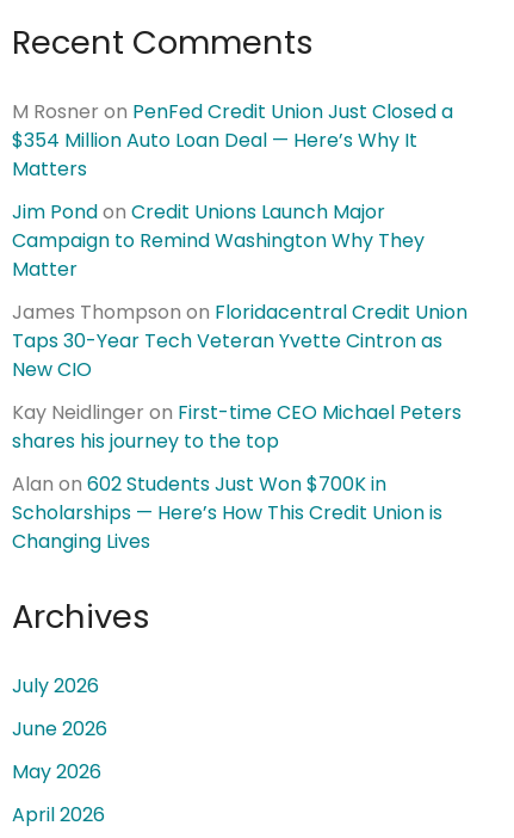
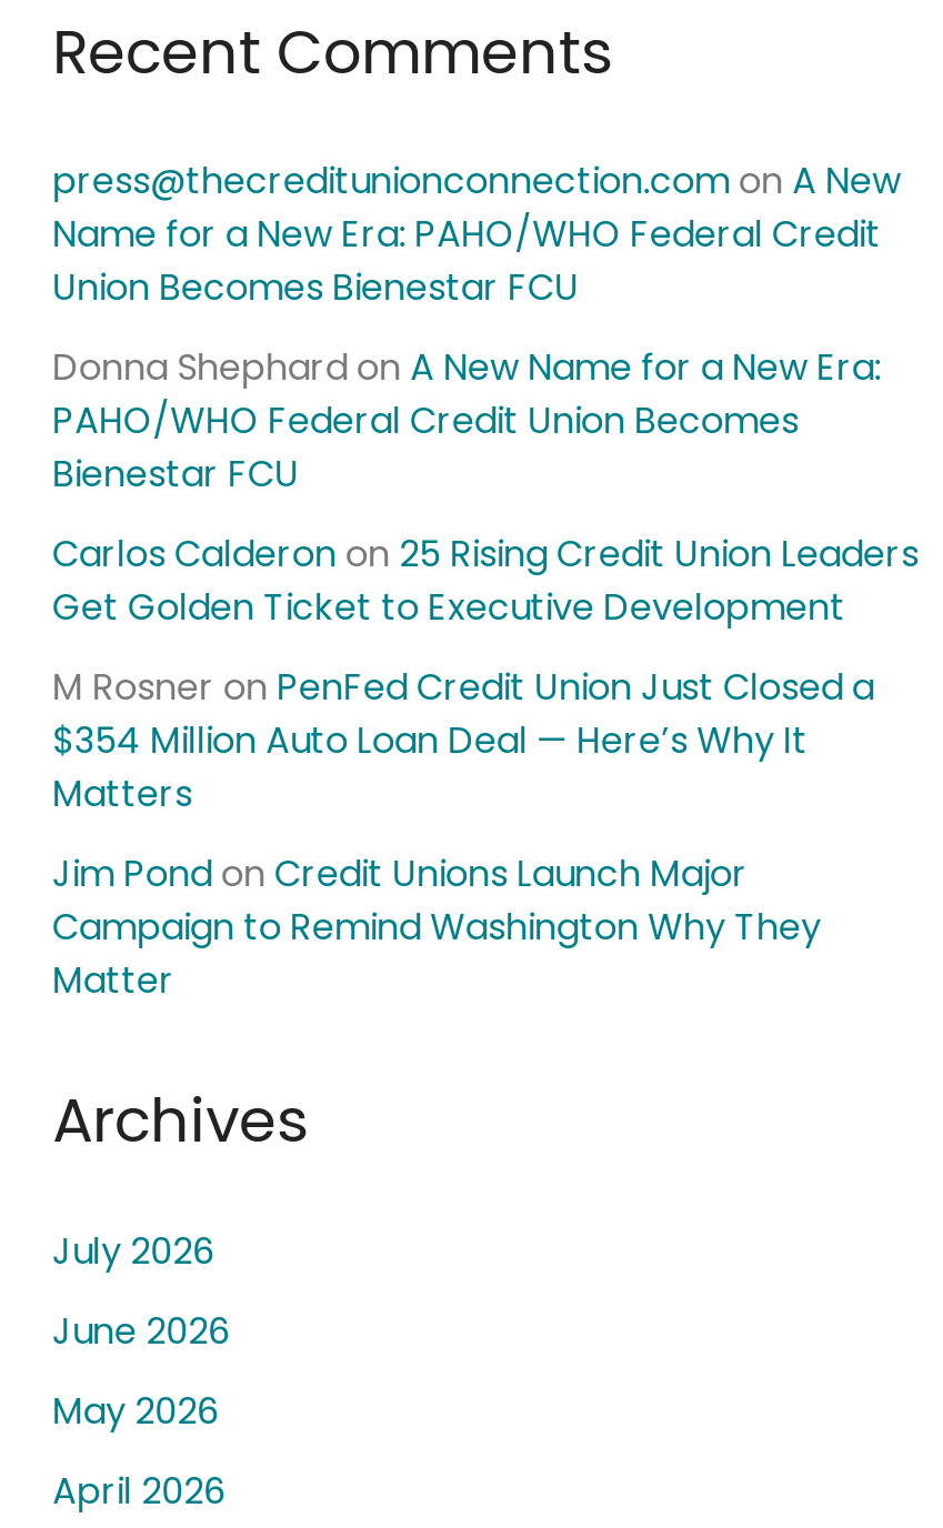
none -> [52,156,919,634] press@thecreditunionconnection.com on A New | Name for a New Era: PAHO/WHO Federal Credit | Union Becomes Bienestar FCU | Donna Shephard on A New Name for a New Era: | PAHO/WHO Federal Credit Union Becomes | Bienestar FCU | Carlos Calderon on 25 Rising Credit Union Leaders | Get Golden Ticket to Executive Development
moved [11,98,453,283] -> [52,663,874,1007]: M Rosner on PenFed Credit Union Just Closed a | $354 Million Auto Loan Deal — Here’s Why It | Matters | Jim Pond on Credit Unions Launch Major | Campaign to Remind Washington Why They | Matter
[11,299,467,556] James Thompson on Floridacentral Credit Union | Taps 30-Year Tech Veteran Yvette Cintron as | New CIO | Kay Neidlinger on First-time CEO Michael Peters | shares his journey to the top | Alan on 602 Students Just Won $700K in | Scholarships — Here’s How This Credit Union is | Changing Lives -> none

